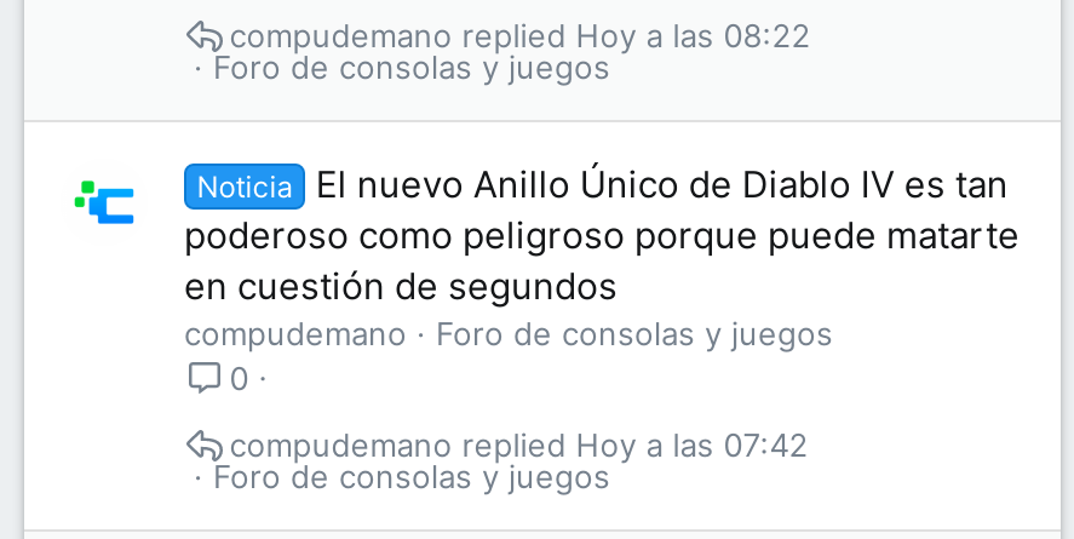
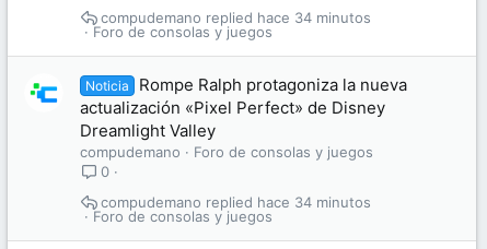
[576,16,811,55] Hoy a las 08:22 -> [257,9,371,26] hace 34 minutos
[184,161,1020,309] El nuevo Anillo Único de Diablo IV es tan | poderoso como peligroso porque puede matarte | en cuestión de segundos -> [80,74,408,141] Rompe Ralph protagoniza la nueva | actualización «Pixel Perfect» de Disney | Dreamlight Valley
[576,426,808,464] Hoy a las 07:42 -> [257,194,371,211] hace 34 minutos

